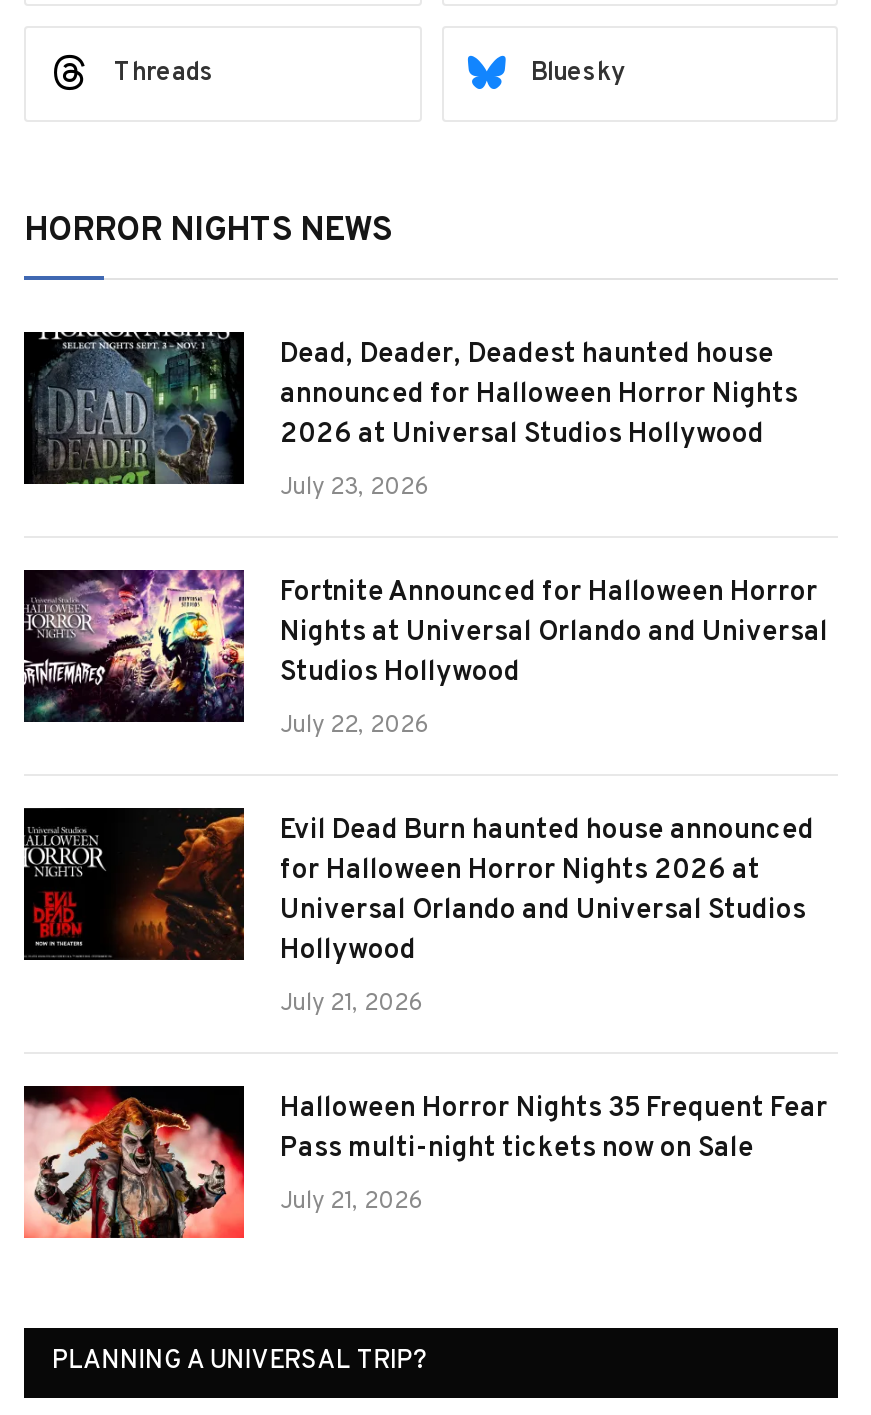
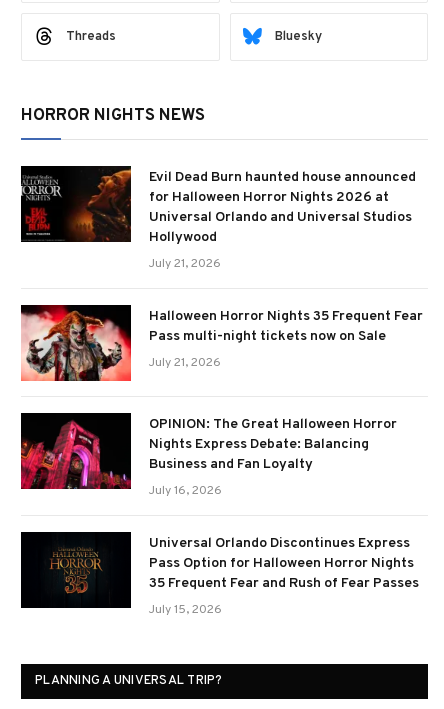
[24,330,828,742] [image] | Dead, Deader, Deadest haunted house | announced for Halloween Horror Nights | 2026 at Universal Studios Hollywood | July 23, 2026 | Fortnite Announced for Halloween Horror | Nights at Universal Orlando and Universal | Studios Hollywood | July 22, 2026 -> none
[22,568,246,724] [image] -> none
moved [108,808,828,1218] -> [63,166,423,371]: [image] | Evil Dead Burn haunted house announced | for Halloween Horror Nights 2026 at | ... | Pass multi-night tickets now on Sale | July 21, 2026
none -> [20,412,419,618] [image] | OPINION: The Great Halloween Horror | Nights Express Debate: Balancing | Business and Fan Loyalty | July 16, 2026 | Universal Orlando Discontinues Express | Pass Option for Halloween Horror Nights | 35 Frequent Fear and Rush of Fear Passes | July 15, 2026
none -> [20,531,132,609] [image]

